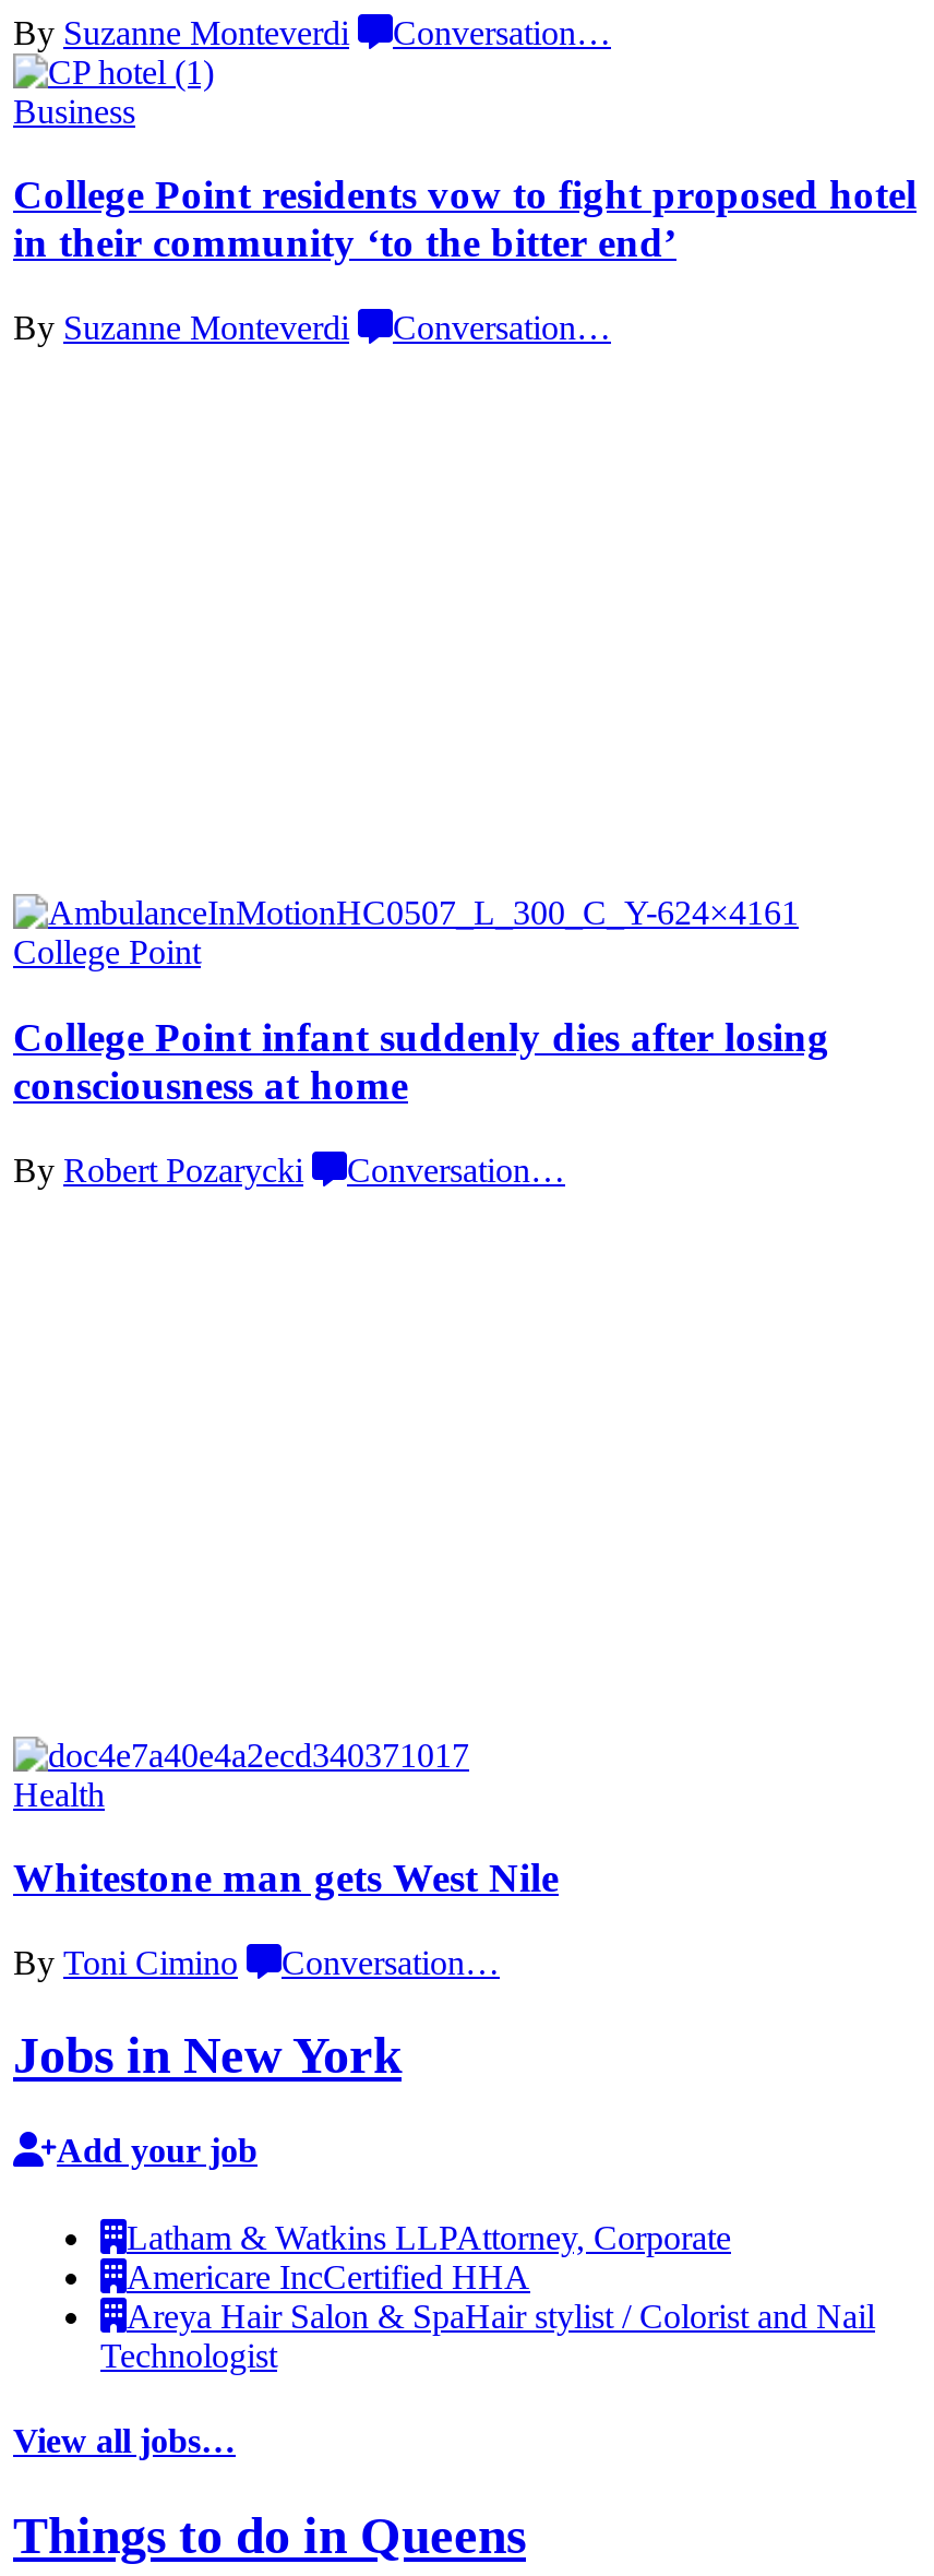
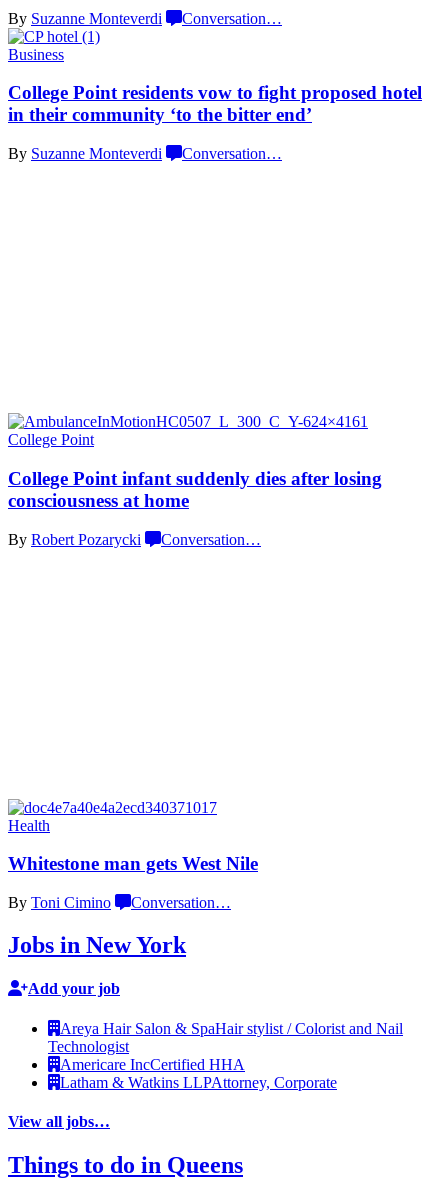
moved [127,2218,731,2294] -> [60,1055,337,1090]: Americare IncCertified HHA | Latham & Watkins LLPAttorney, Corporate
moved [100,2297,875,2373] -> [48,1019,403,1054]: Areya Hair Salon & SpaHair stylist / Colorist and Nail | Technologist

